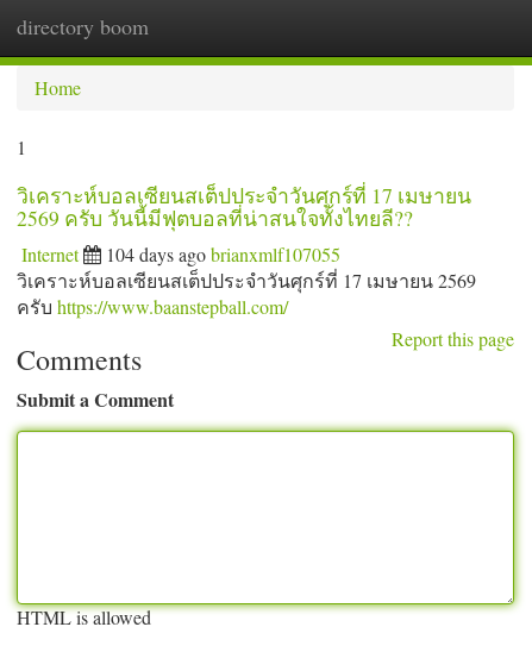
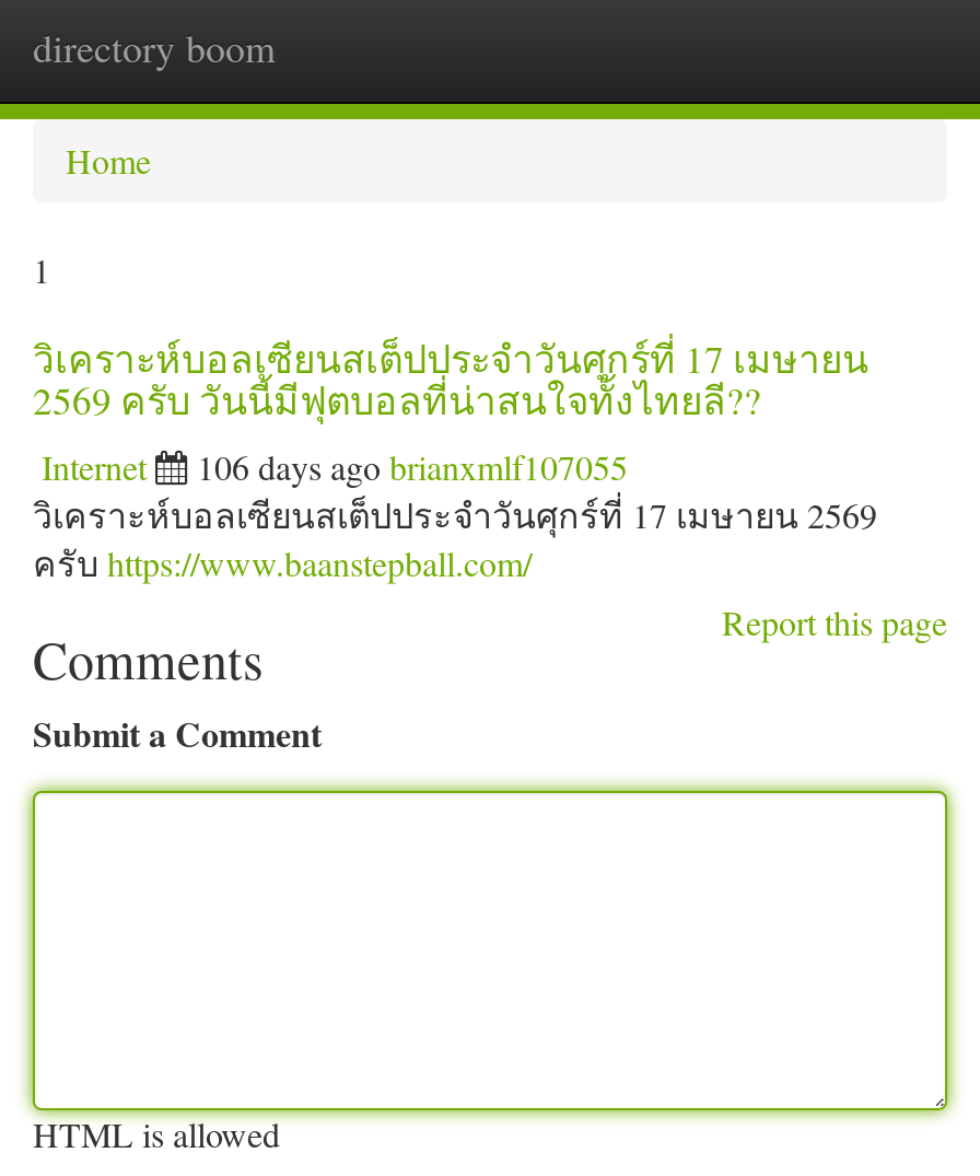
[106,242,340,267] 104 days ago brianxmlf107055 -> [197,443,628,489] 106 days ago brianxmlf107055

